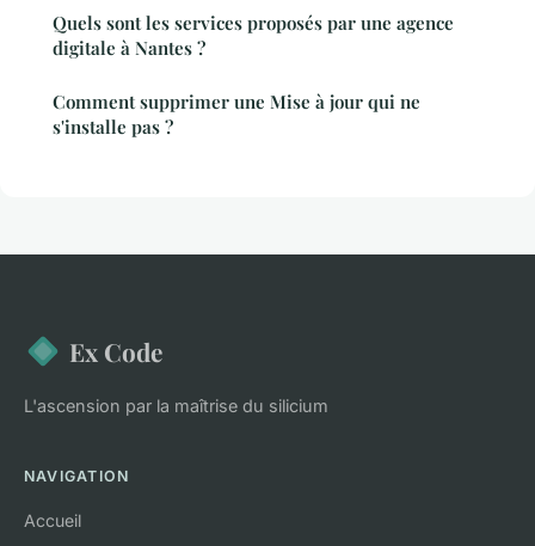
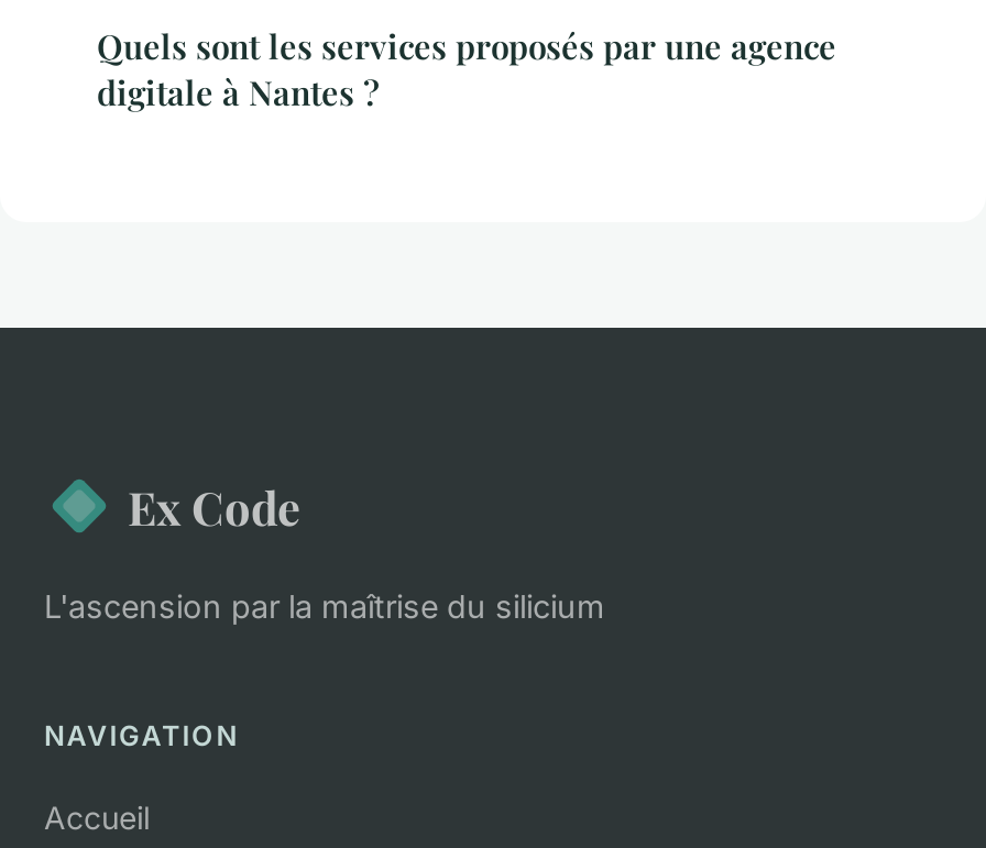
[53,89,420,138] Comment supprimer une Mise à jour qui ne | s'installe pas ? -> none

